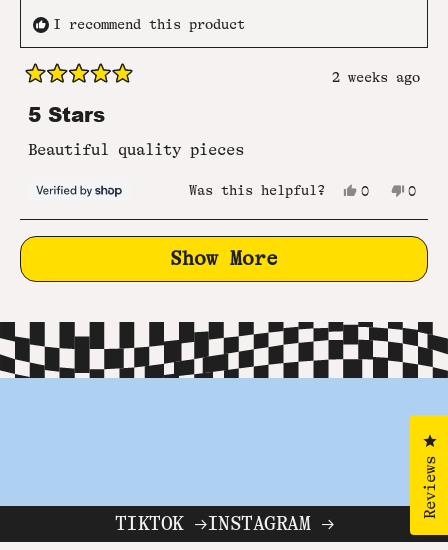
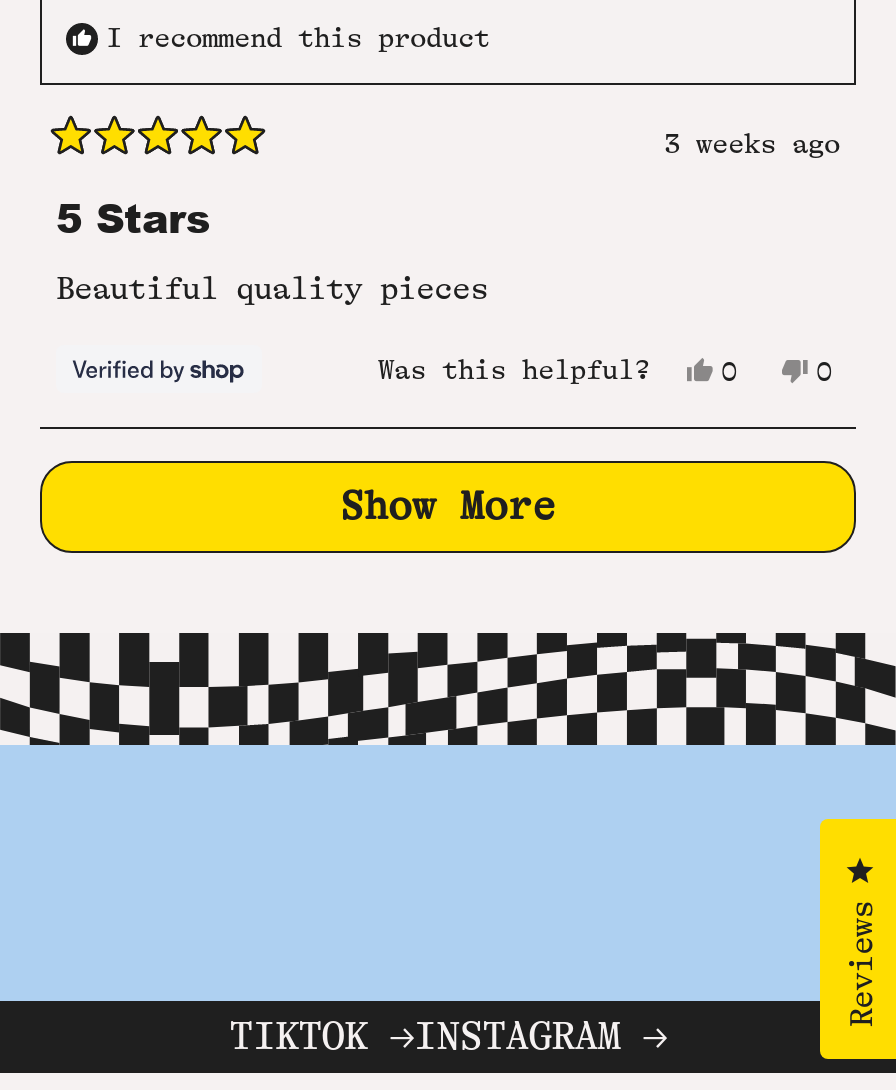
[332,68,420,84] 2 weeks ago -> [664,126,840,158] 3 weeks ago

